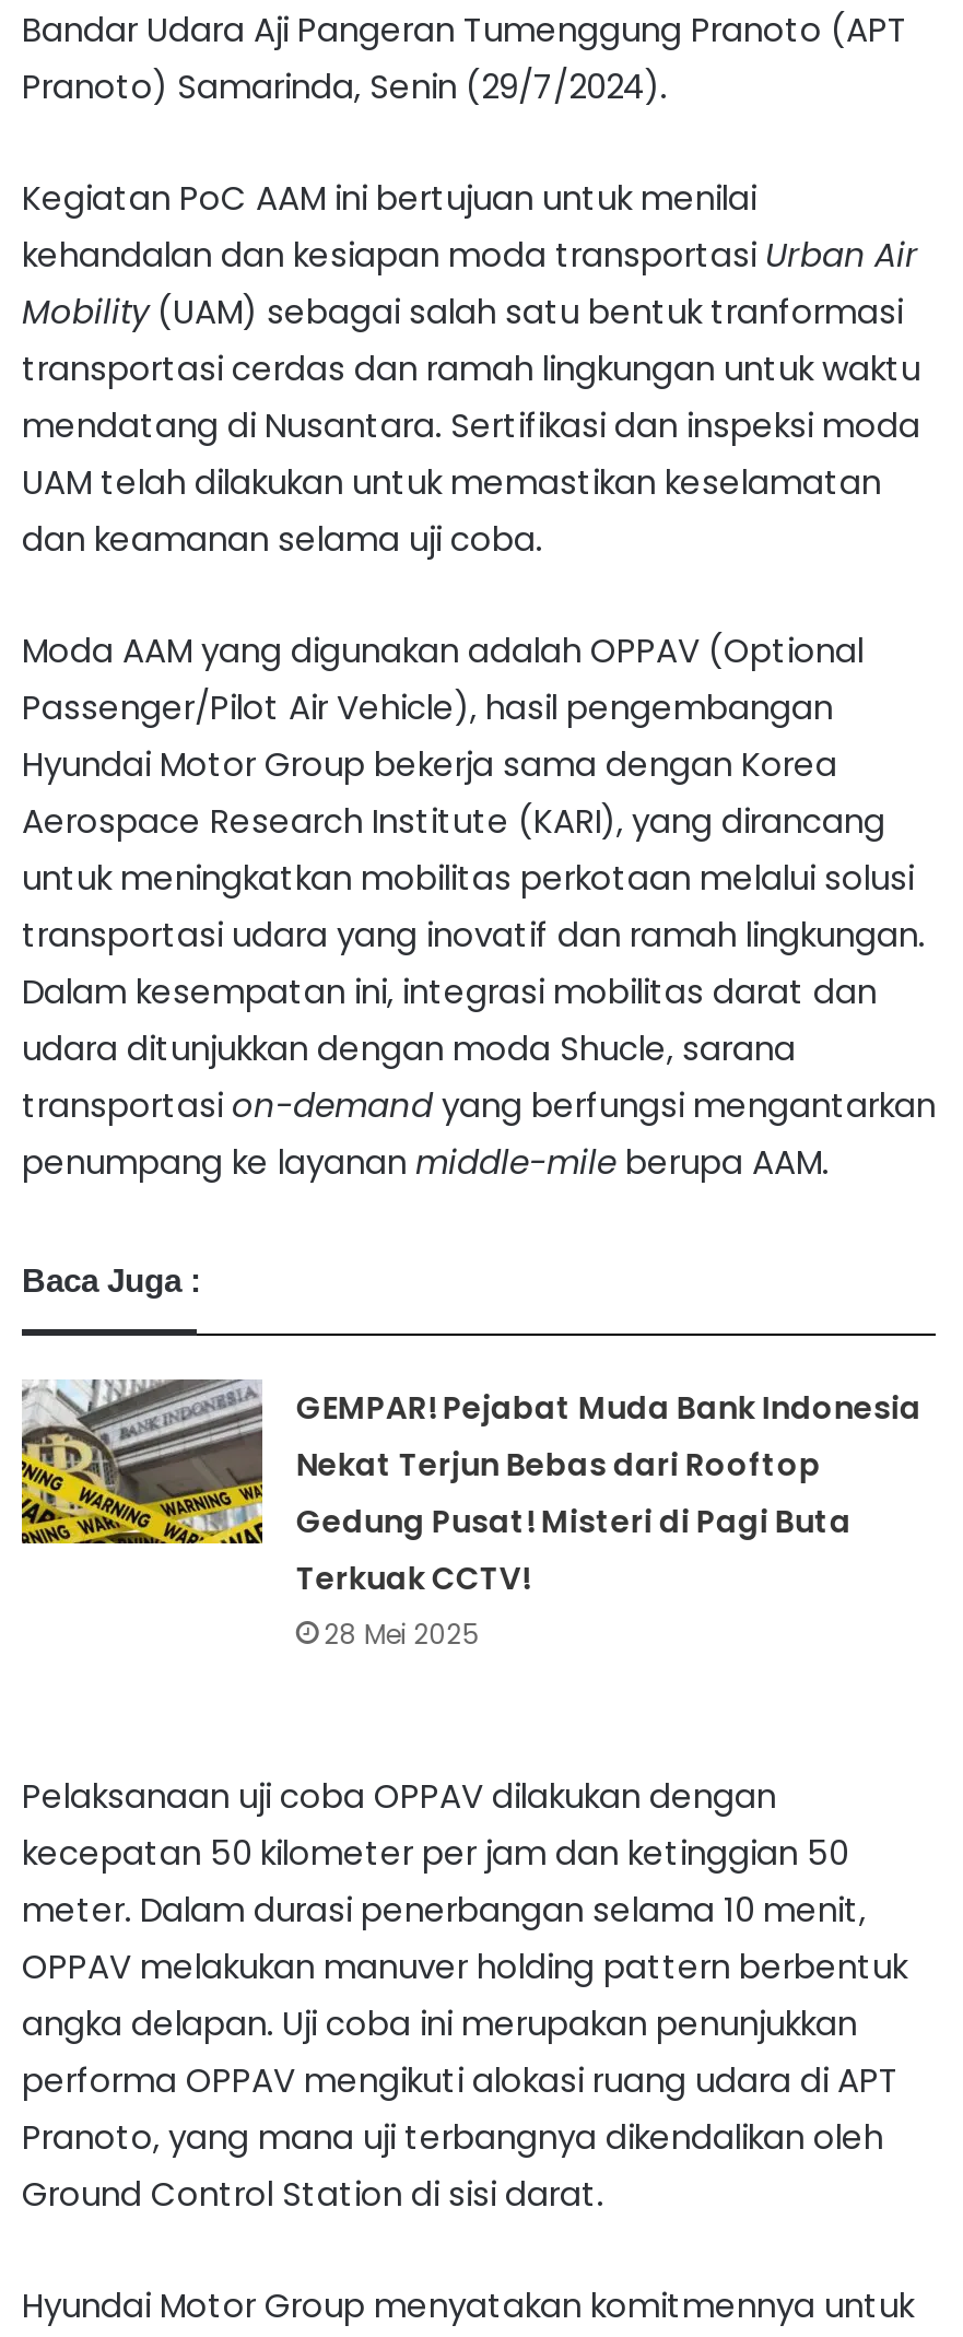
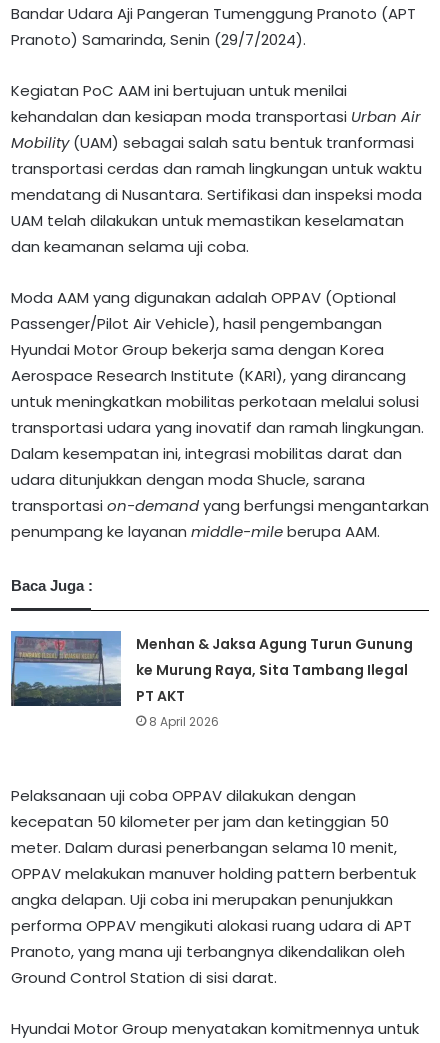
[20,1377,921,1653] [image] | GEMPAR! Pejabat Muda Bank Indonesia | Nekat Terjun Bebas dari Rooftop | Gedung Pusat! Misteri di Pagi Buta | Terkuak CCTV! | 28 Mei 2025 -> [10,630,413,730] [image] | Menhan & Jaksa Agung Turun Gunung | ke Murung Raya, Sita Tambang Ilegal | PT AKT | 8 April 2026

